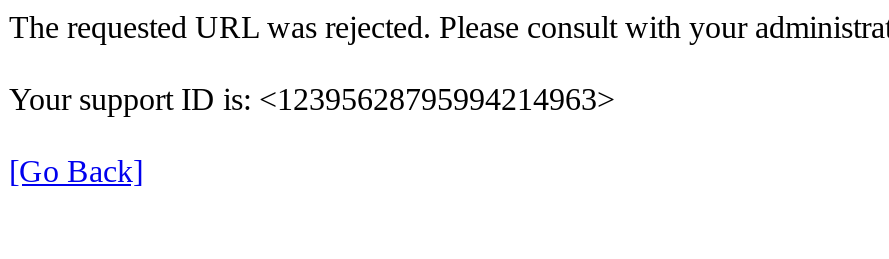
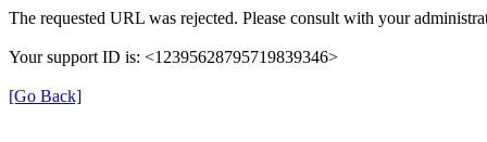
[9,82,615,116] Your support ID is: <12395628795994214963> -> [9,48,338,66] Your support ID is: <12395628795719839346>

